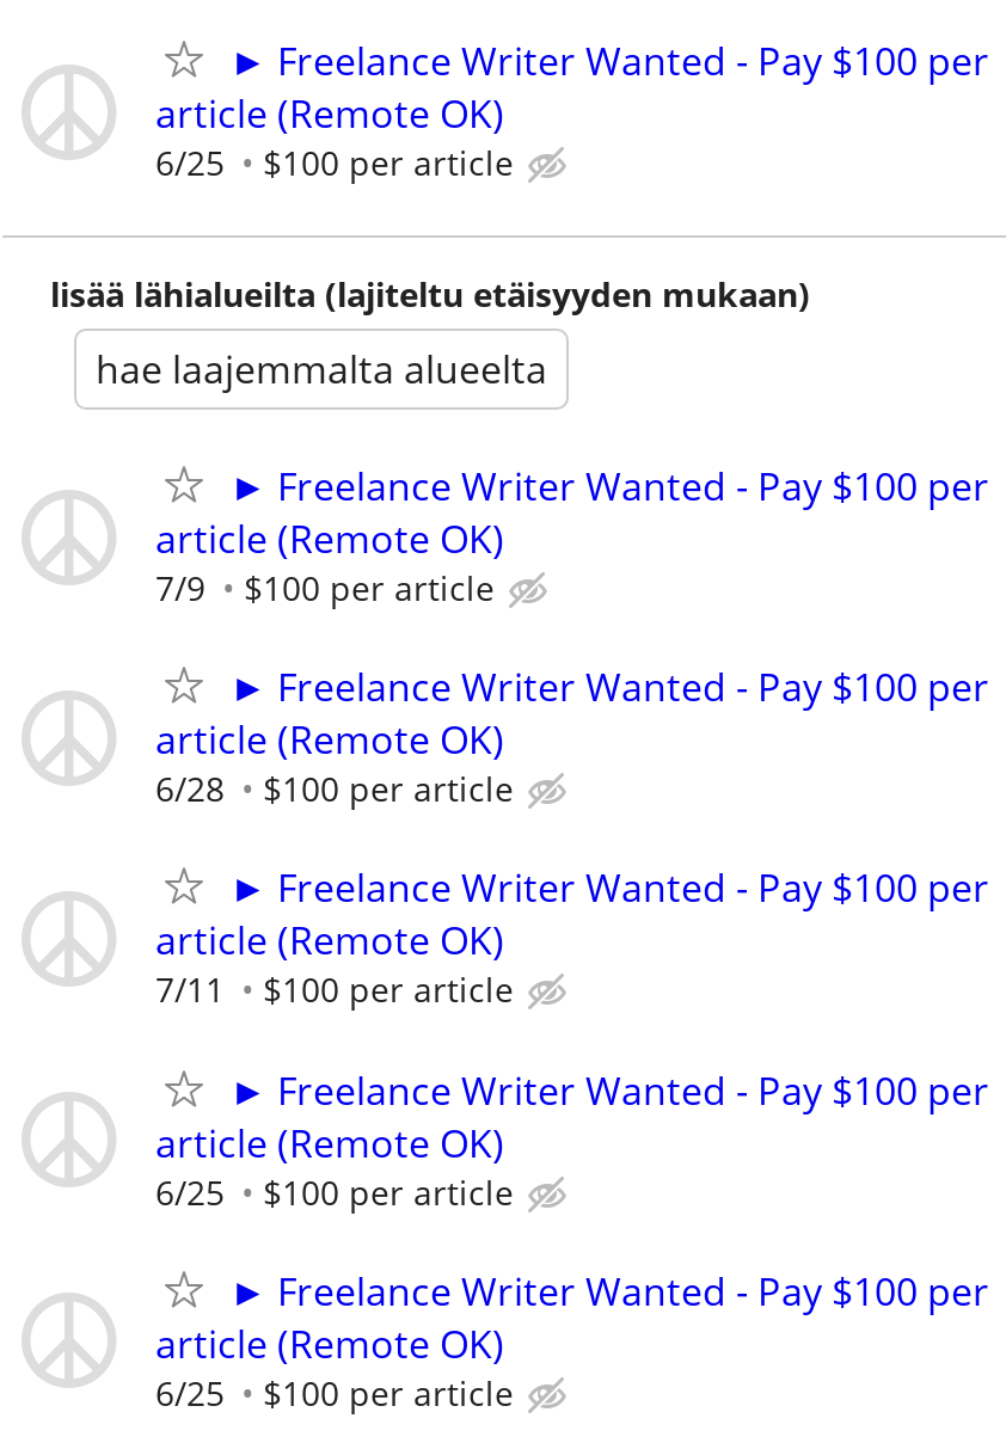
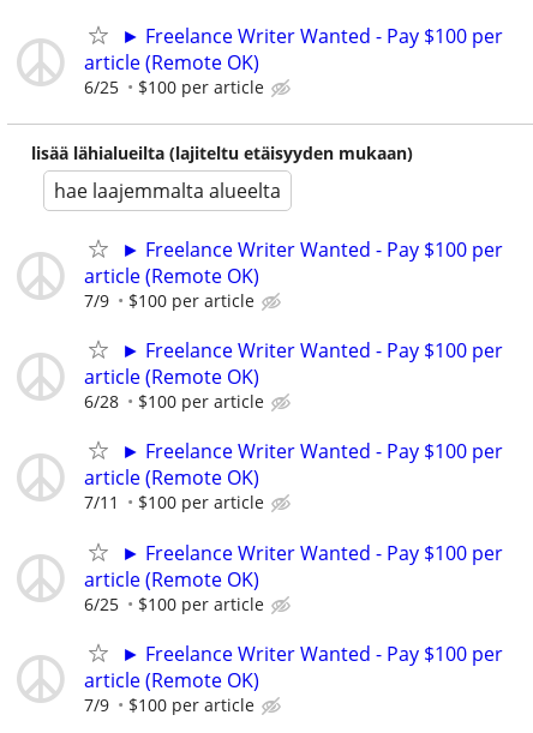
[155,1370,514,1415] 6/25 $100 per article -> [84,693,254,716] 7/9 $100 per article

